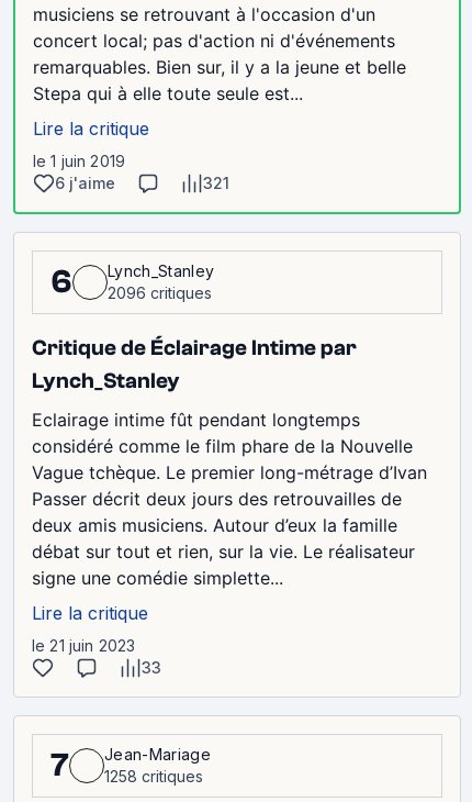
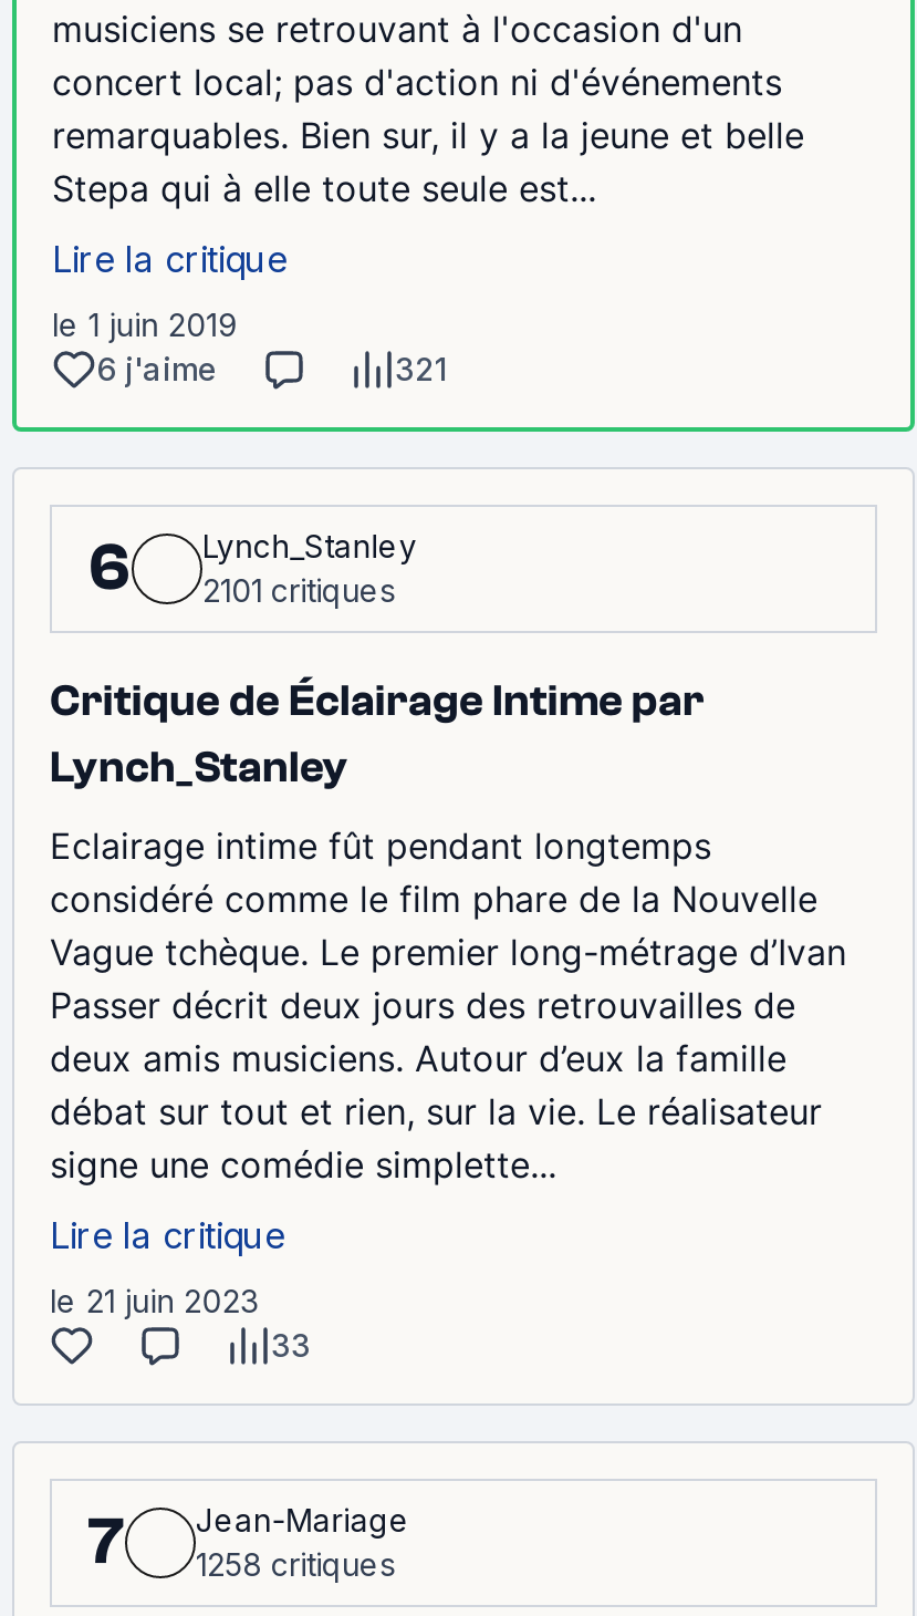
[50,261,214,302] 6 2096 critiques Lynch_Stanley -> [87,526,417,608] 6 2101 critiques Lynch_Stanley

